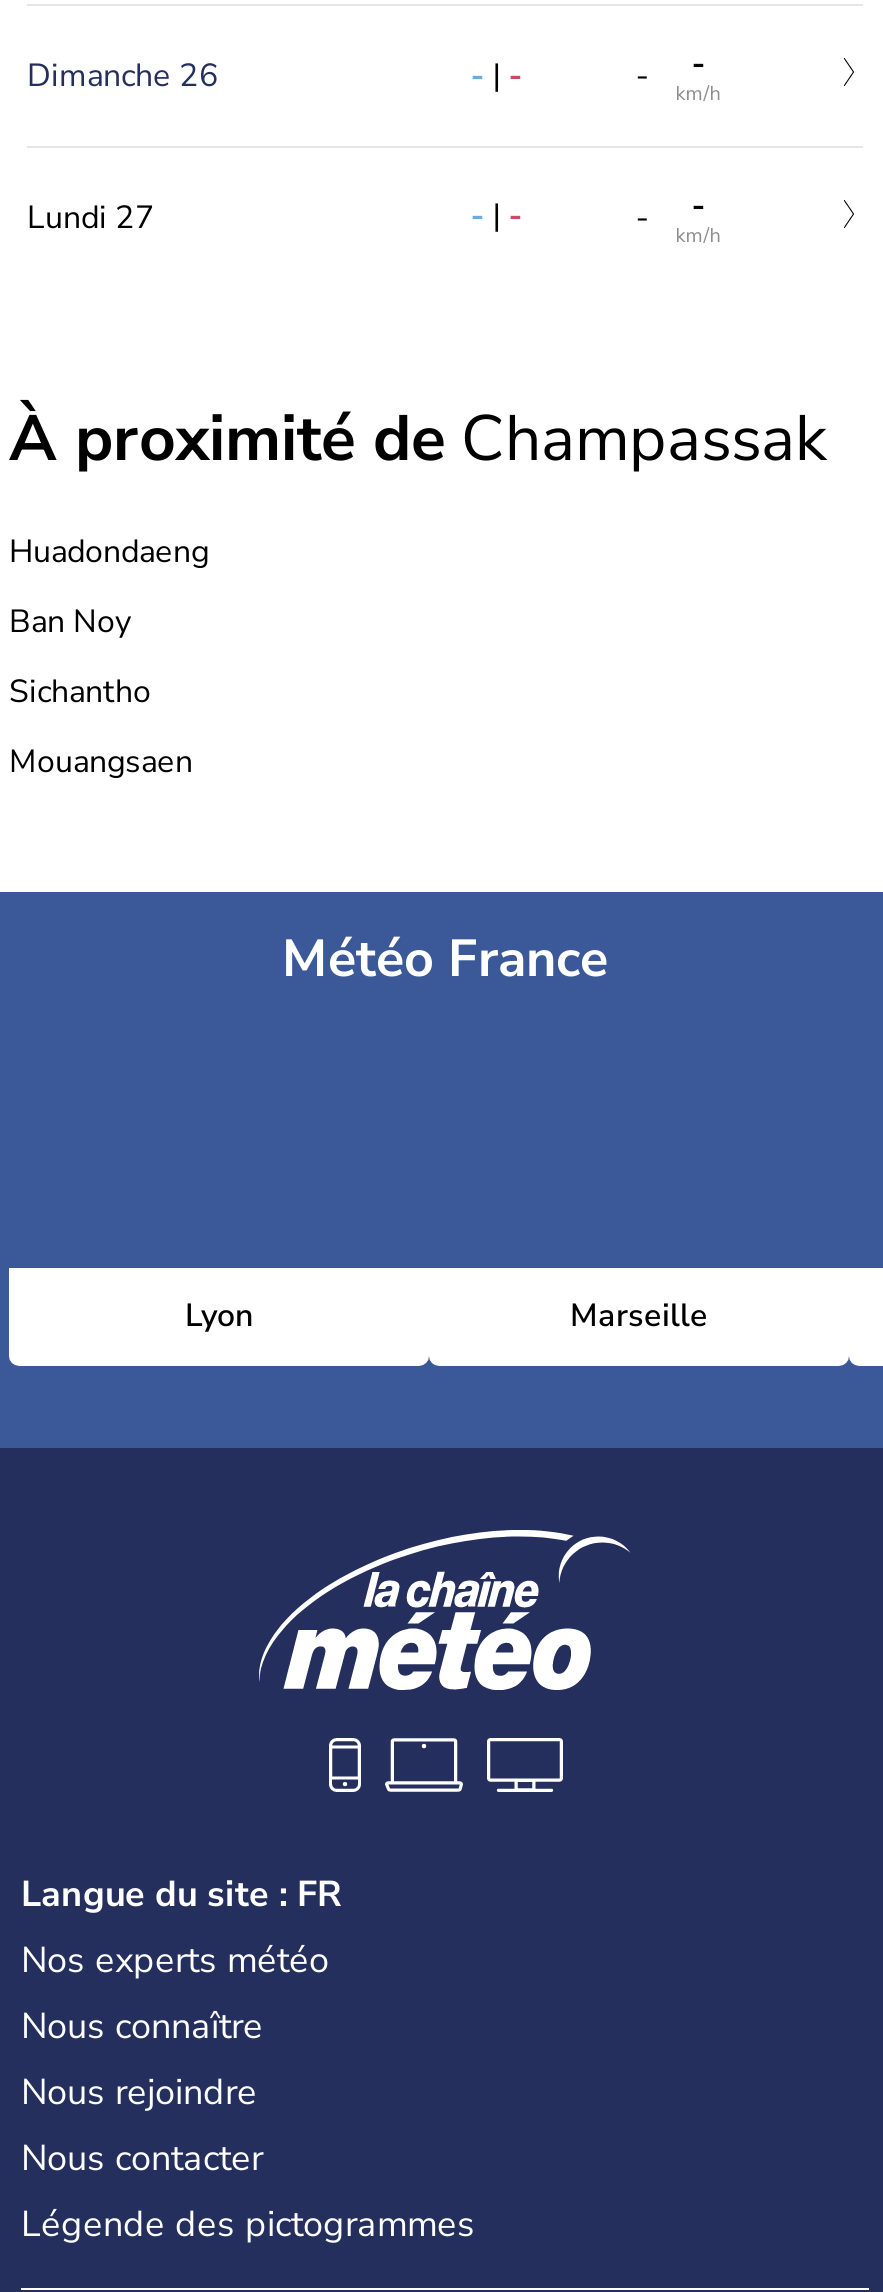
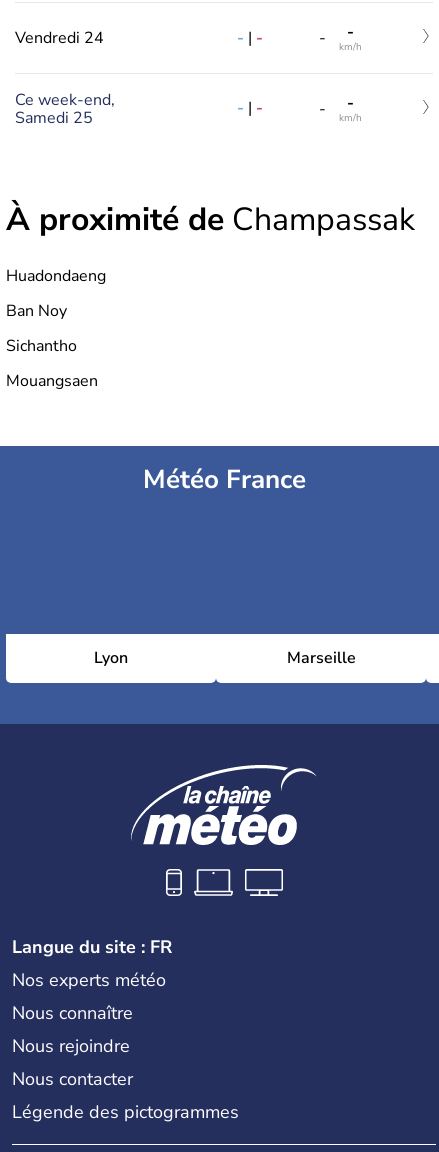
[27,54,219,98] Dimanche 26 -> [15,27,104,49] Vendredi 24
[27,196,155,240] Lundi 27 -> [15,89,115,129] Ce week-end, | Samedi 25

